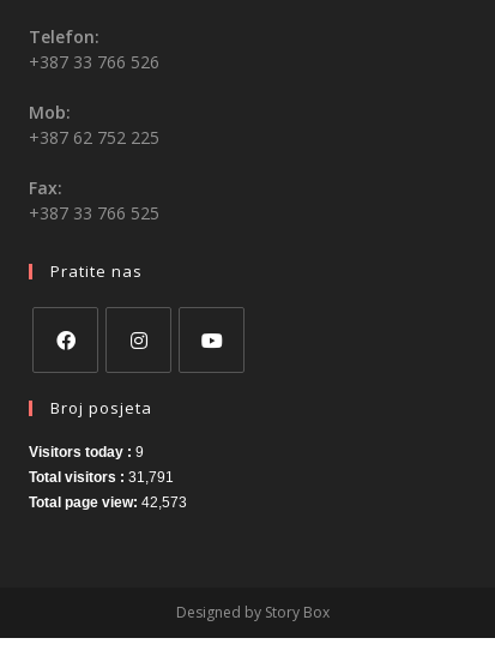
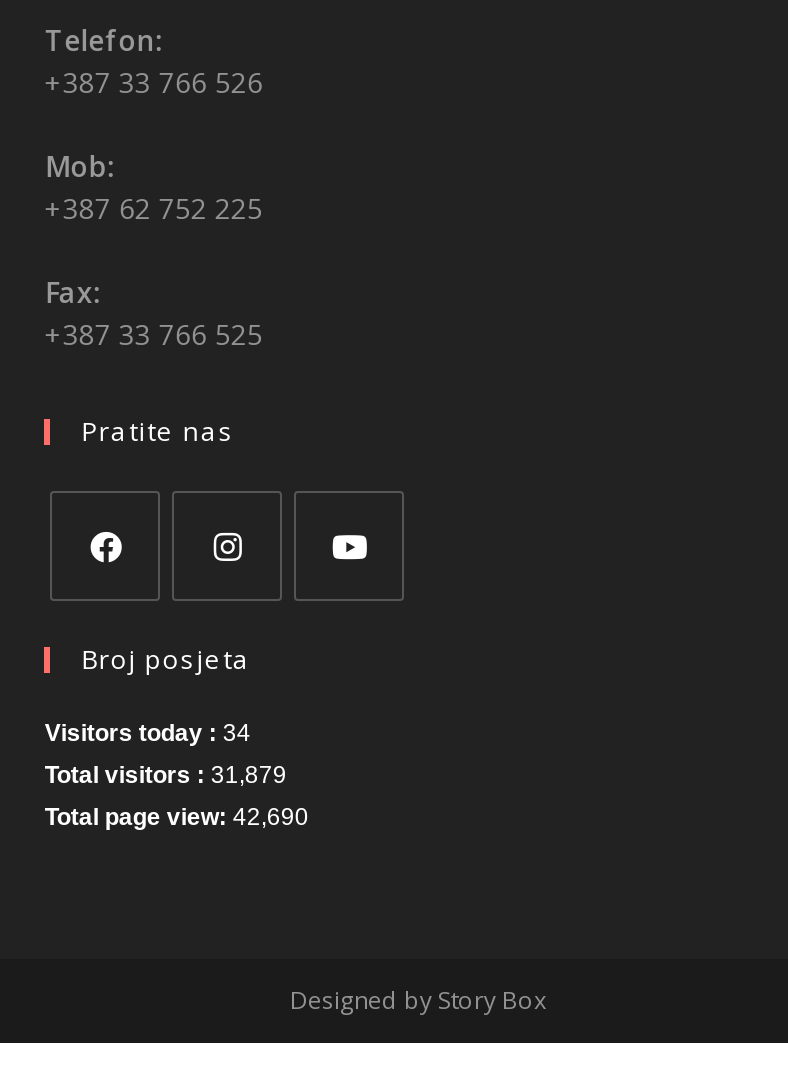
[29,443,144,460] Visitors today : 9 -> [45,718,251,746] Visitors today : 34
[29,468,174,485] Total visitors : 31,791 -> [45,760,287,788] Total visitors : 31,879
[29,494,187,510] Total page view: 42,573 -> [45,802,309,830] Total page view: 42,690

